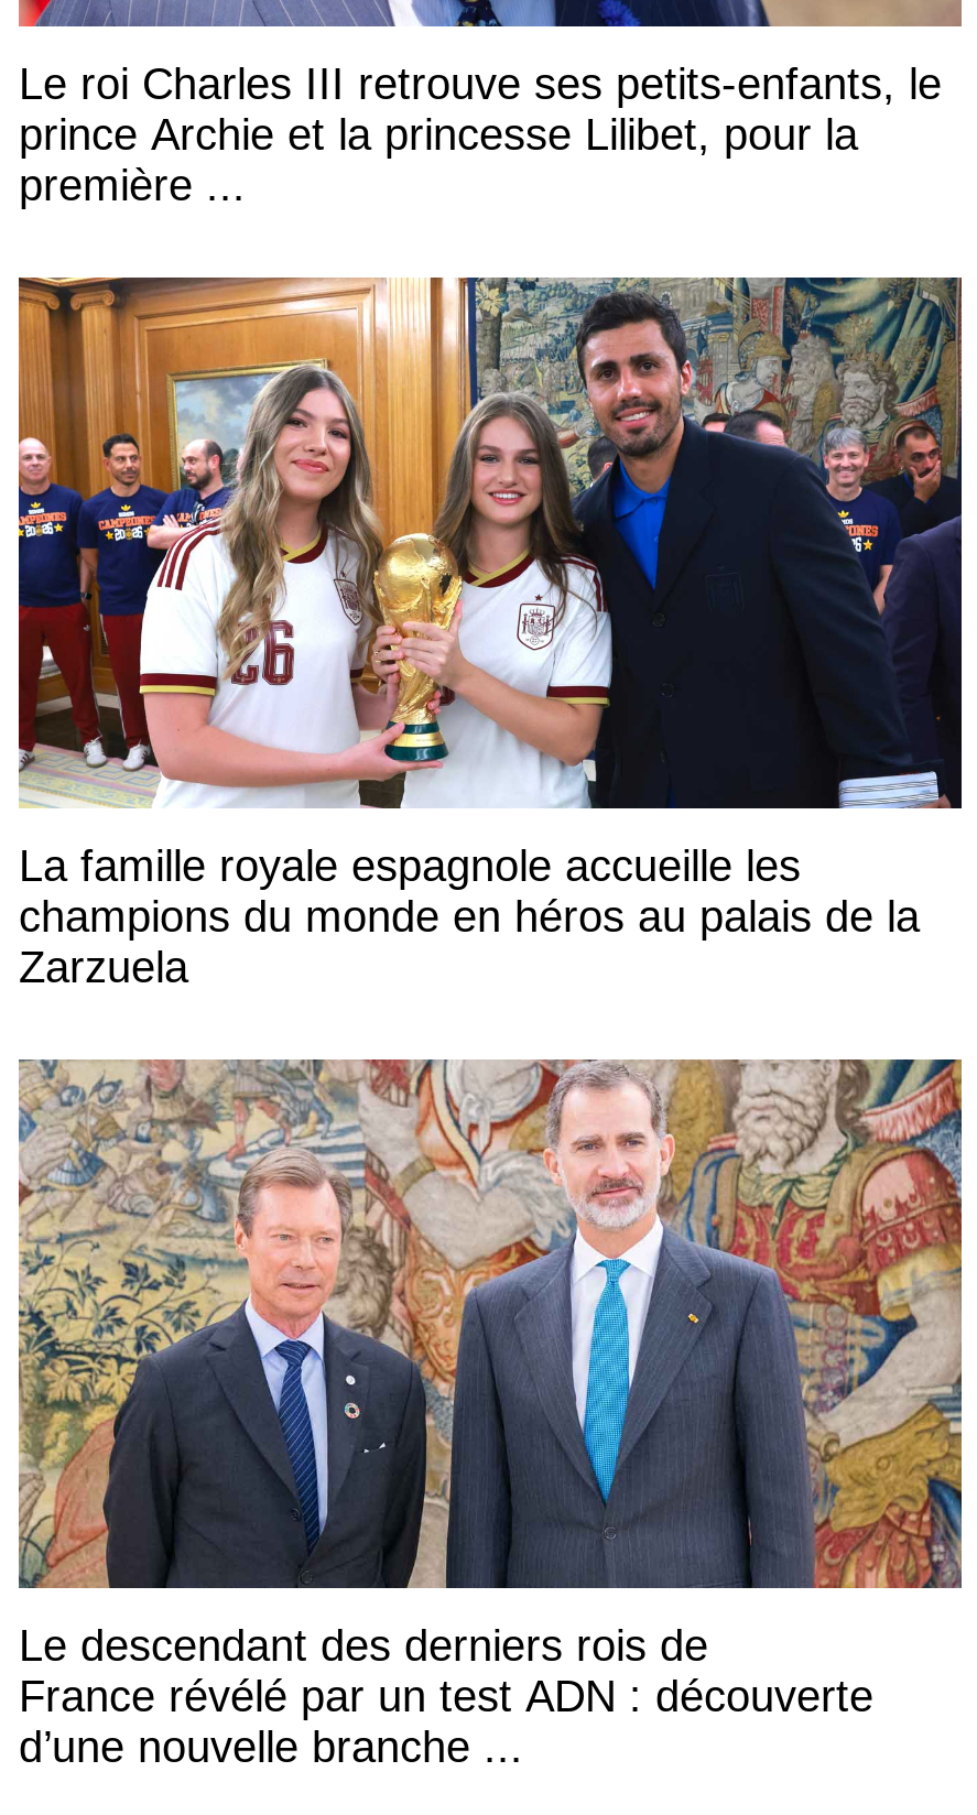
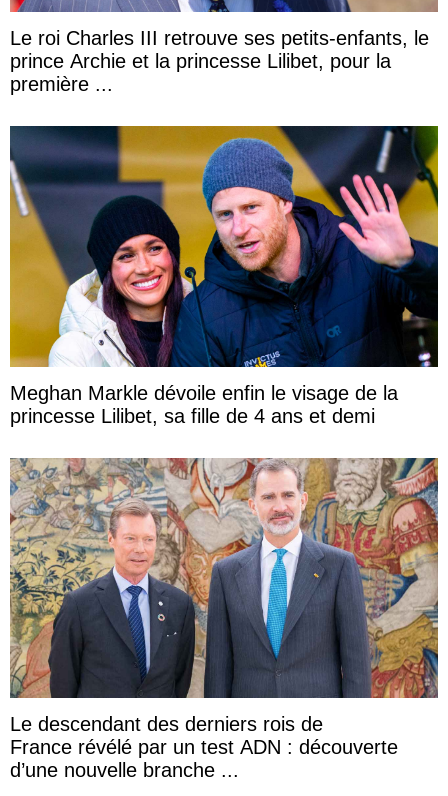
[17,275,964,990] [image] | La famille royale espagnole accueille les | champions du monde en héros au palais de la | Zarzuela -> [9,125,439,426] [image] | Meghan Markle dévoile enfin le visage de la | princesse Lilibet, sa fille de 4 ans et demi

